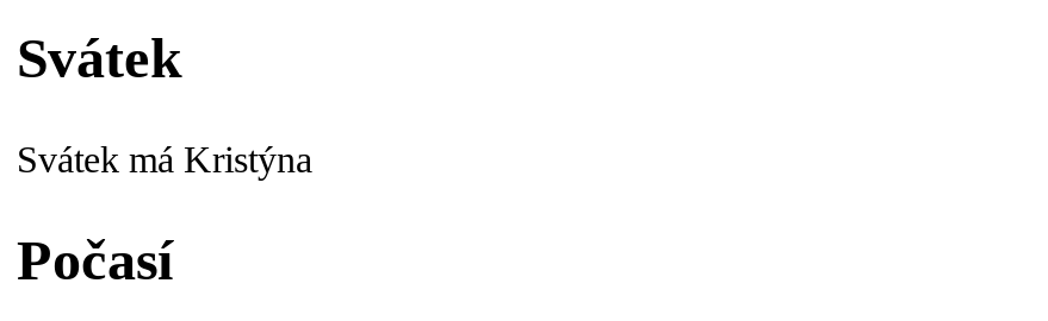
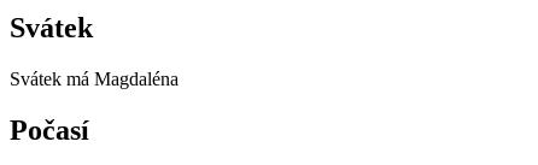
[17,139,312,179] Svátek má Kristýna -> [10,69,179,89] Svátek má Magdaléna

